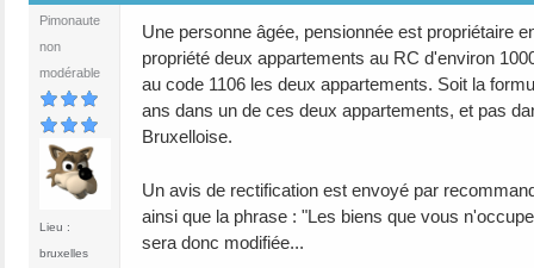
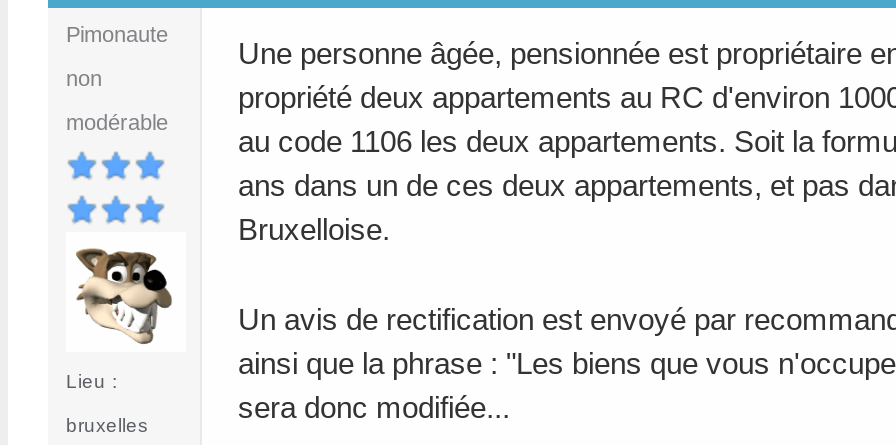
[45,143,103,205] [image] -> [74,242,174,346] [image]

